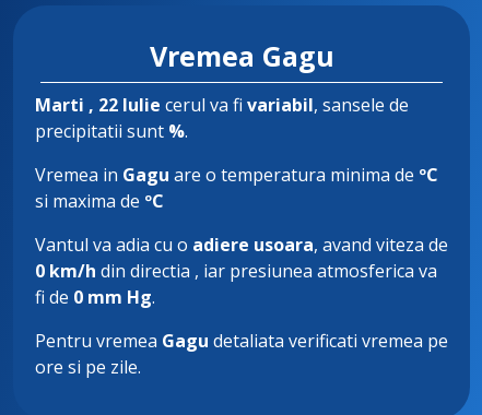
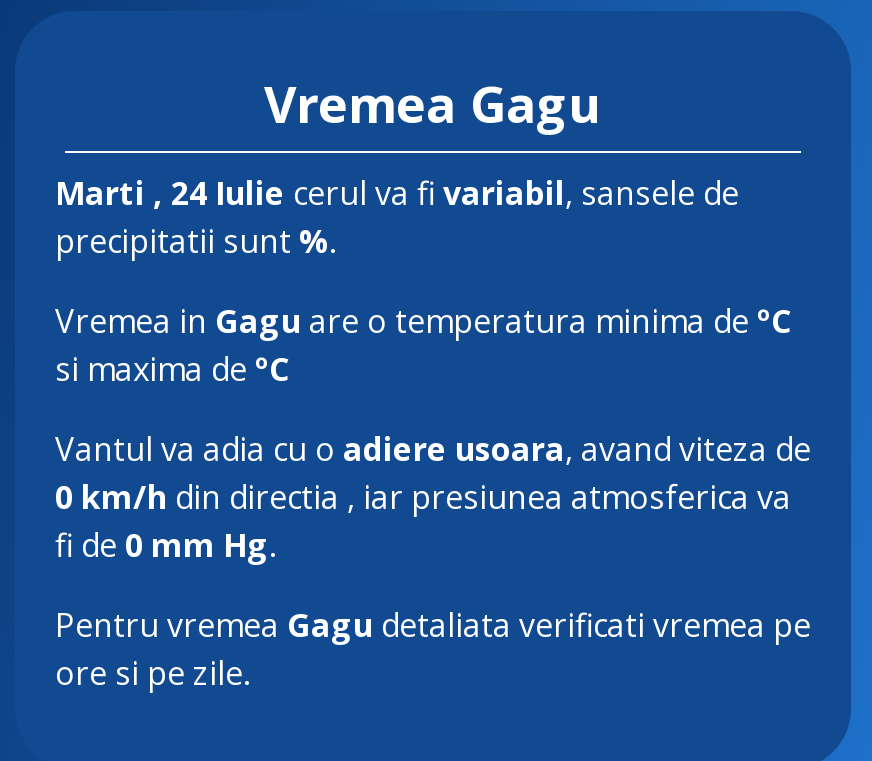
[35,93,409,117] Marti, 22 Iulie cerul va fi variabil, sansele de -> [55,171,739,215] Marti, 24 Iulie cerul va fi variabil, sansele de

